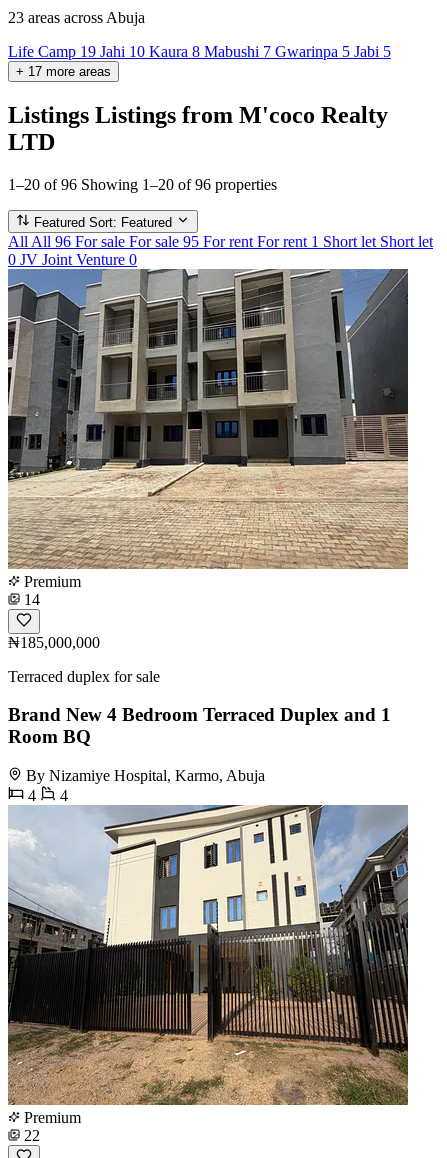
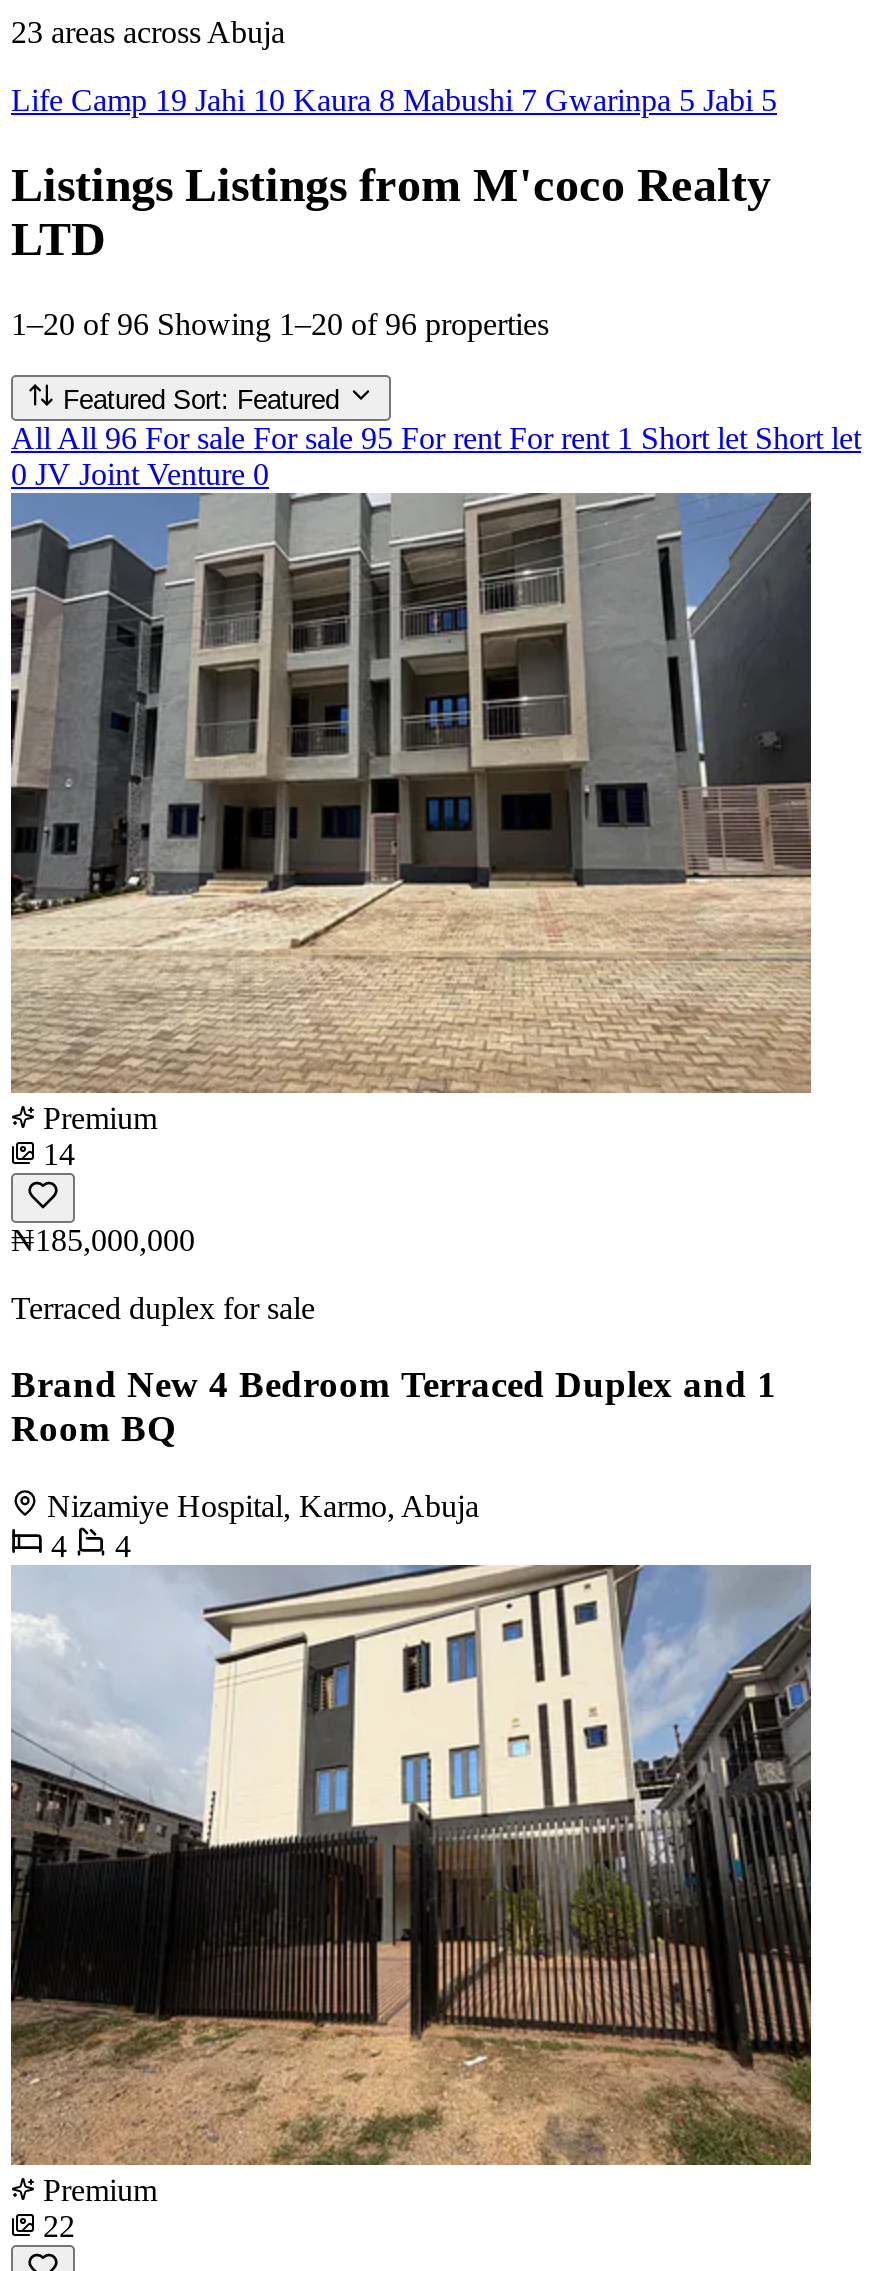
[16,64,111,79] + 17 more areas -> none
[26,767,265,784] By Nizamiye Hospital, Karmo, Abuja -> [47,1489,479,1523] Nizamiye Hospital, Karmo, Abuja

